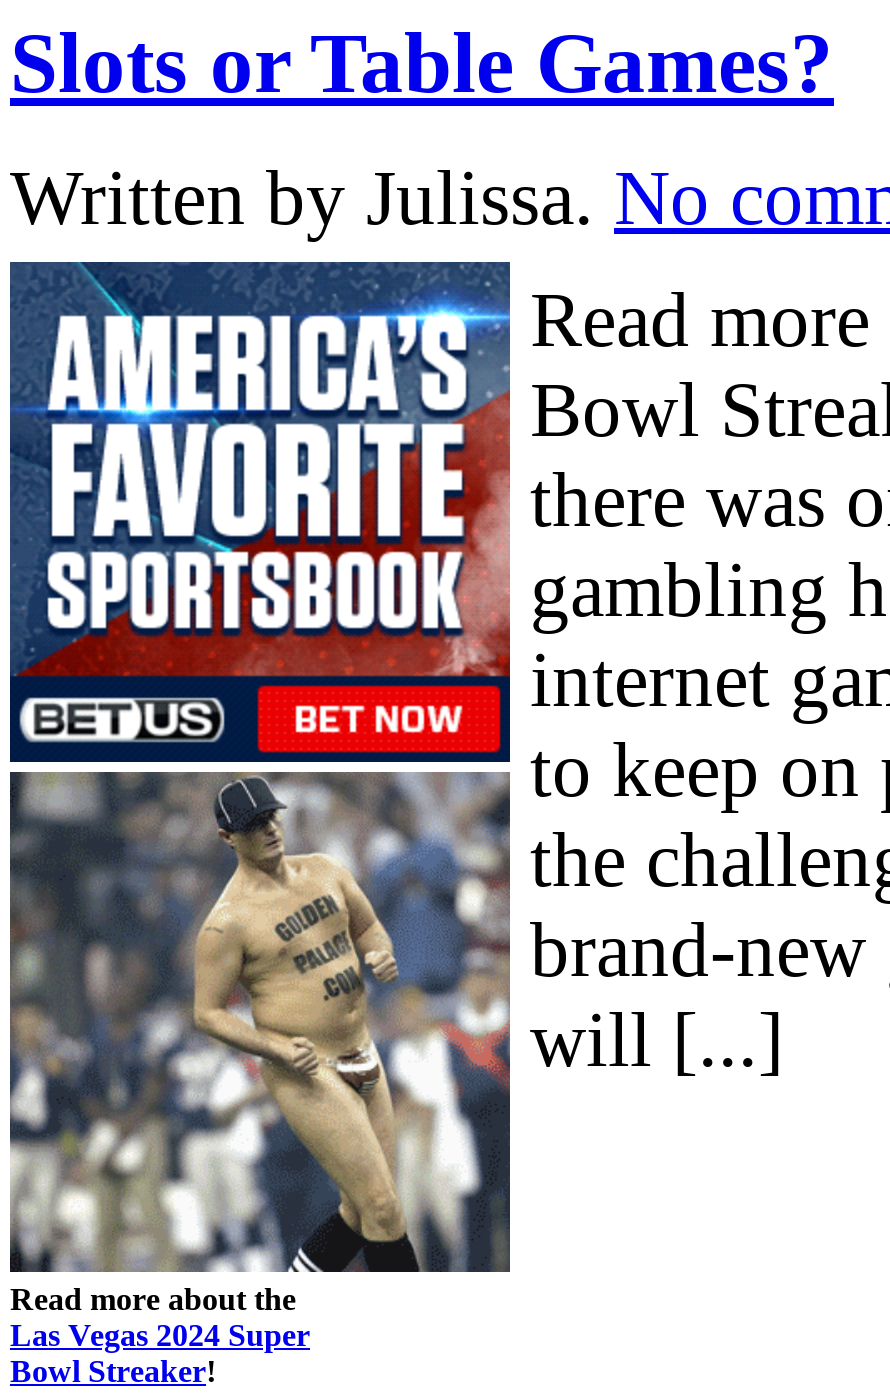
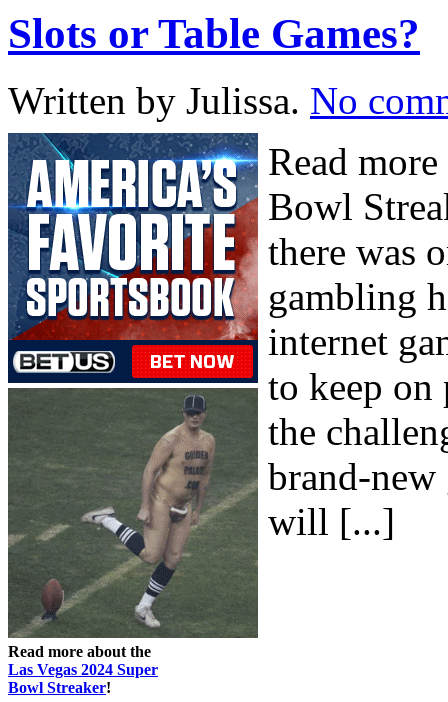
[10,772,510,1272] [image] -> [7,388,258,639] [image]

